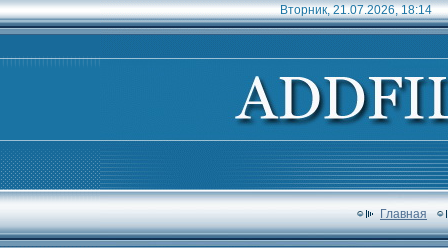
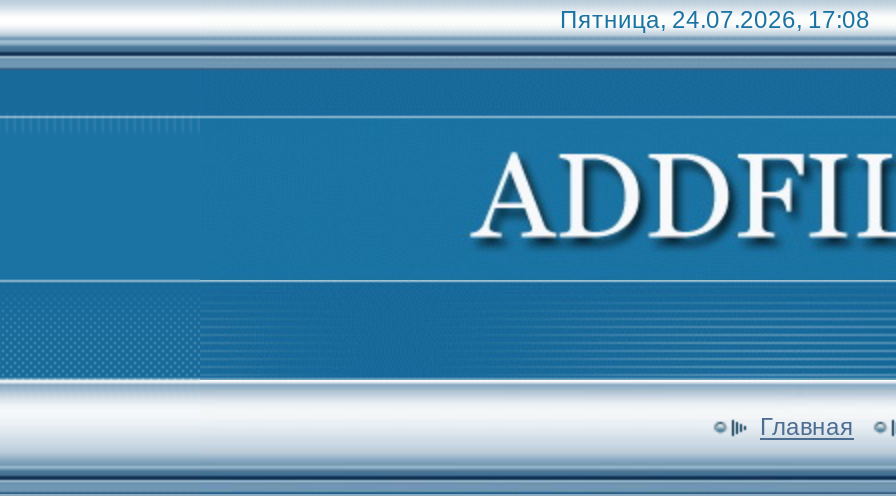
[280,3,432,17] Вторник, 21.07.2026, 18:14 -> [560,6,870,34] Пятница, 24.07.2026, 17:08

